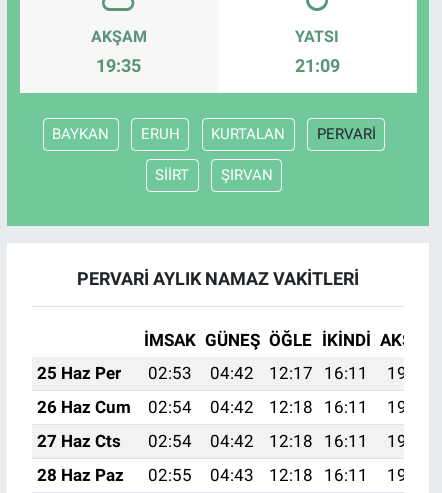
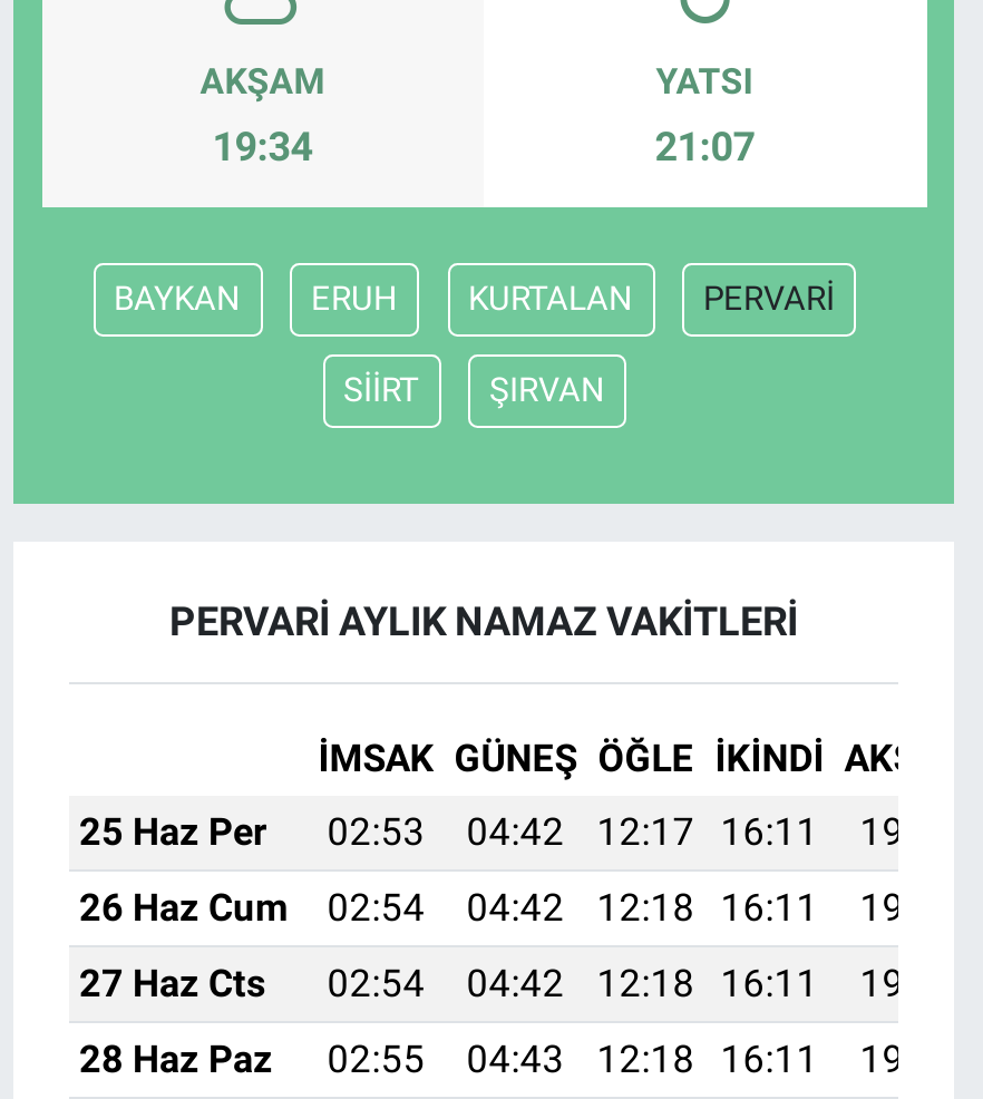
[96,55,141,76] 19:35 -> [212,122,313,169] 19:34
[295,55,340,76] 21:09 -> [655,122,755,169] 21:07

